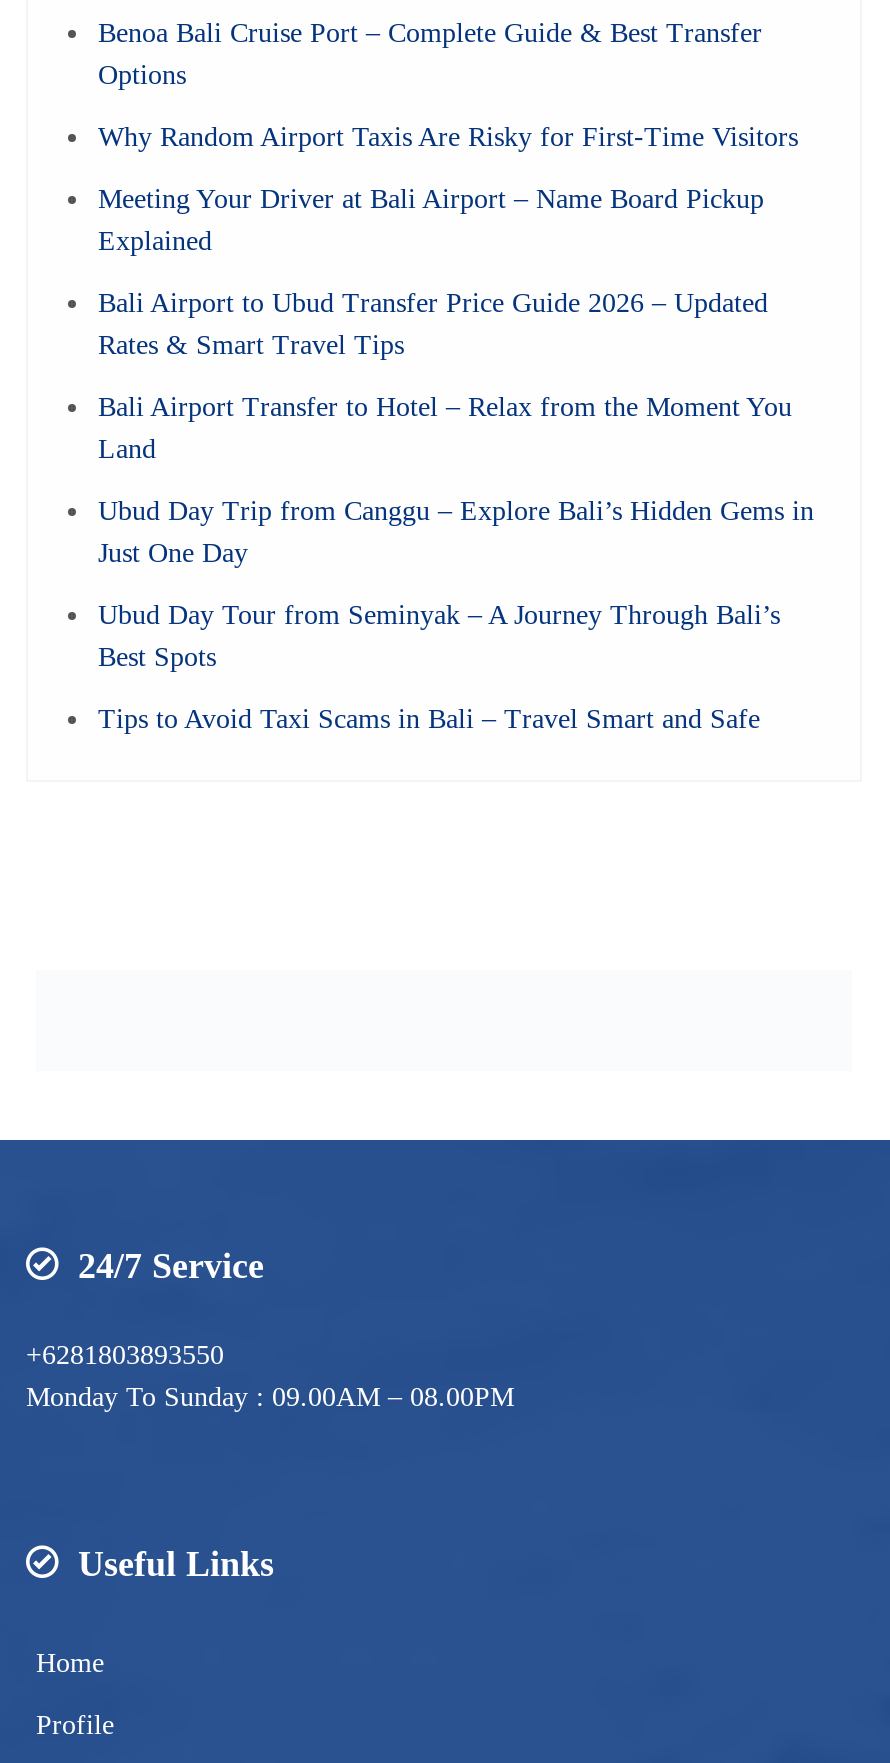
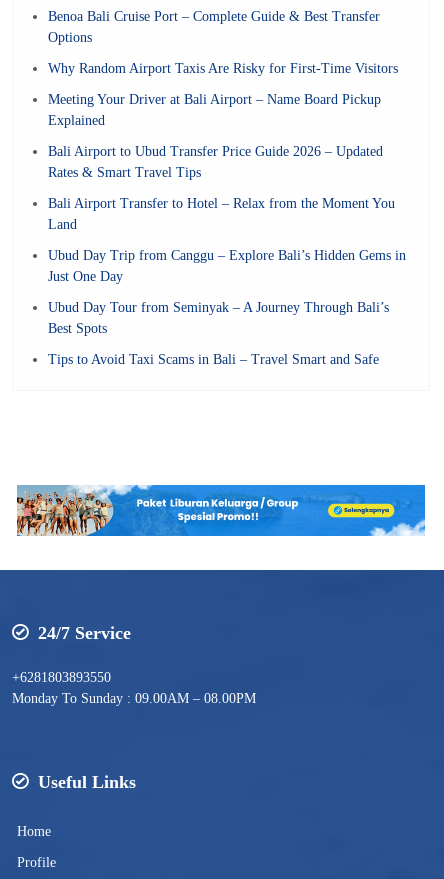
none -> [16,484,426,537] [image]

